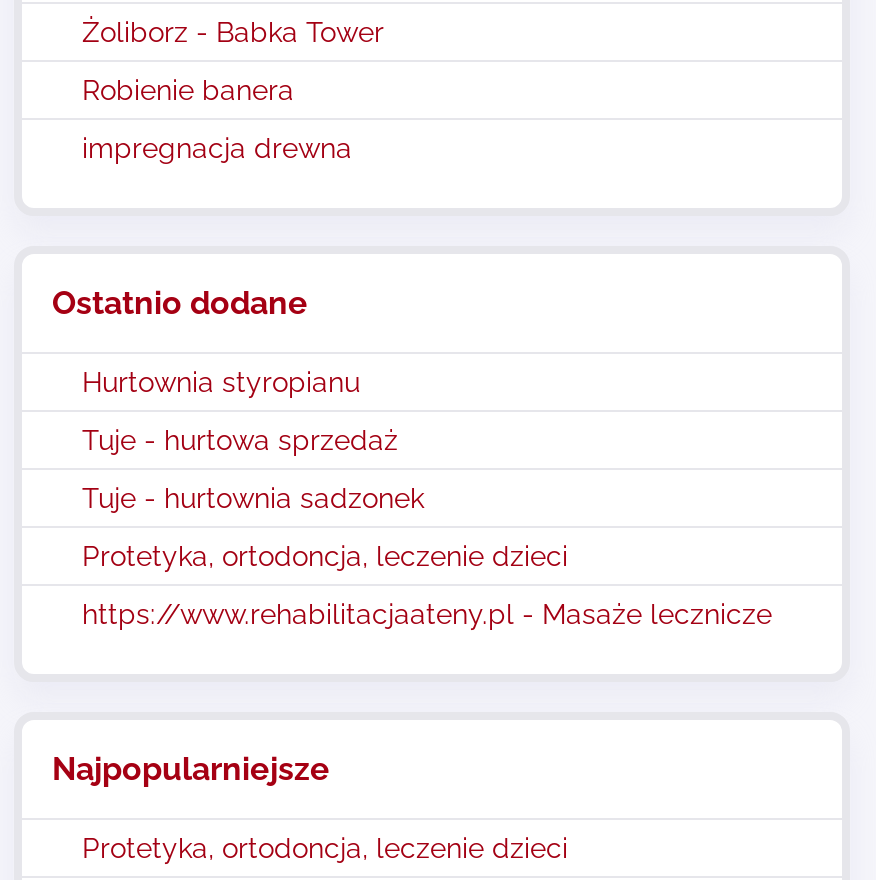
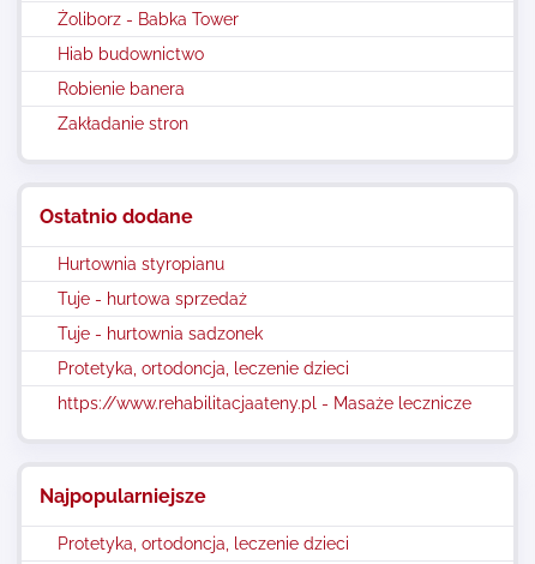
none -> [58,44,204,64] Hiab budownictwo
[82,132,352,164] impregnacja drewna -> [58,114,188,133] Zakładanie stron

